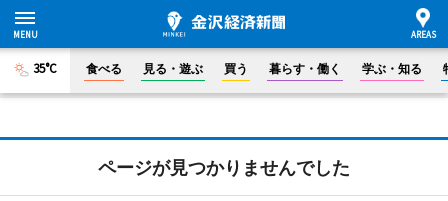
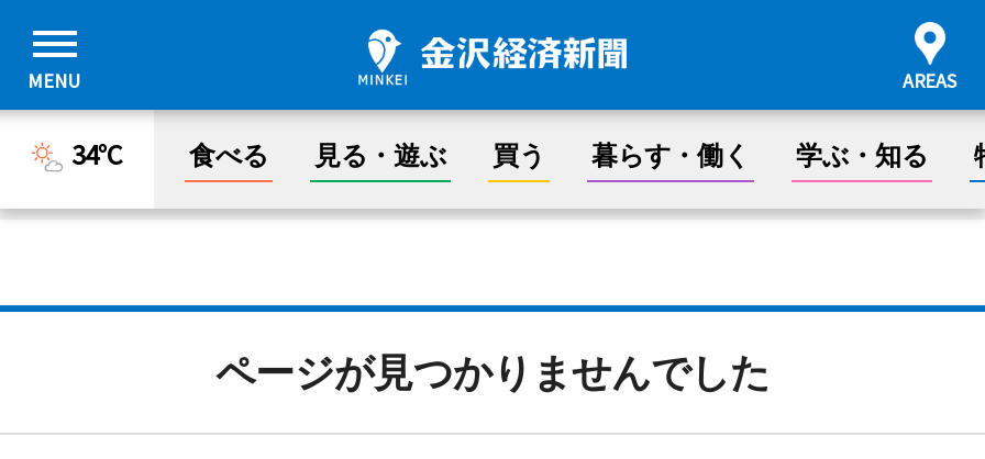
[32,60,56,77] 35°C -> [71,137,124,175] 34°C

